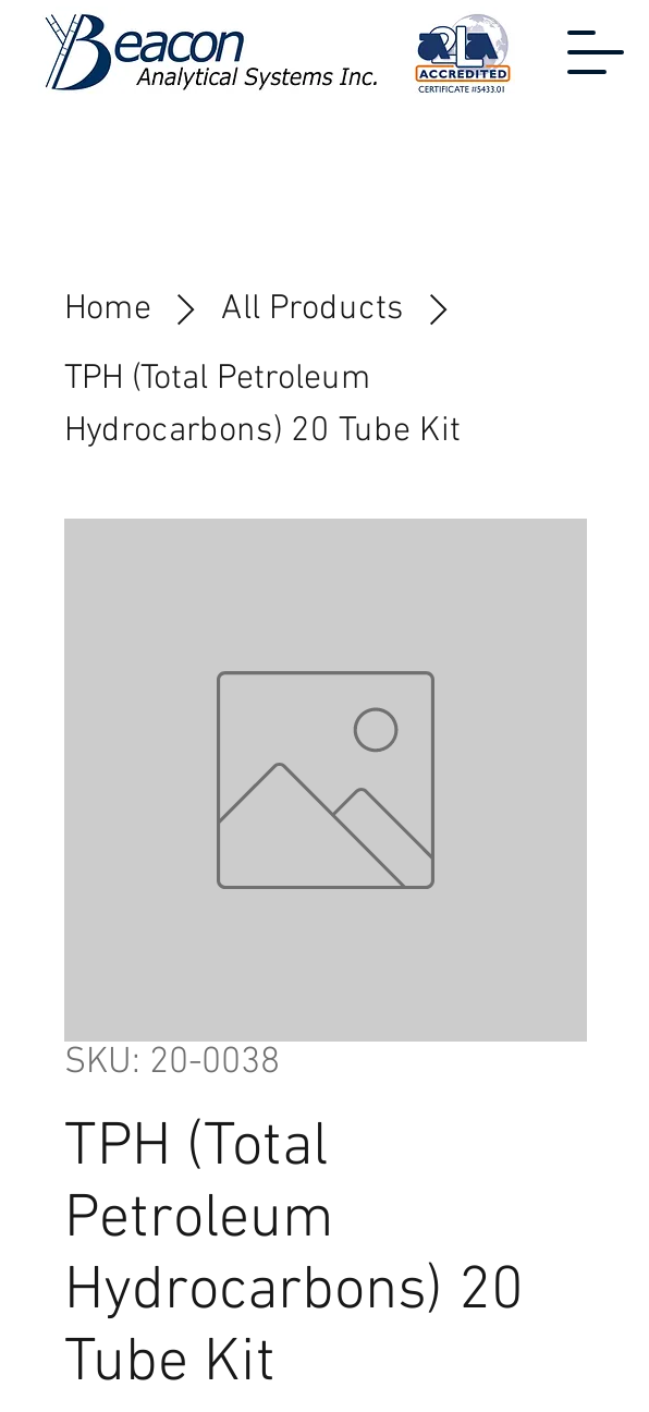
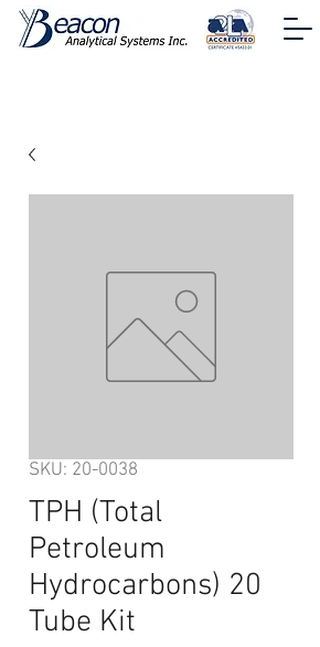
[64,288,461,453] Home | All Products | TPH (Total Petroleum | Hydrocarbons) 20 Tube Kit -> none

